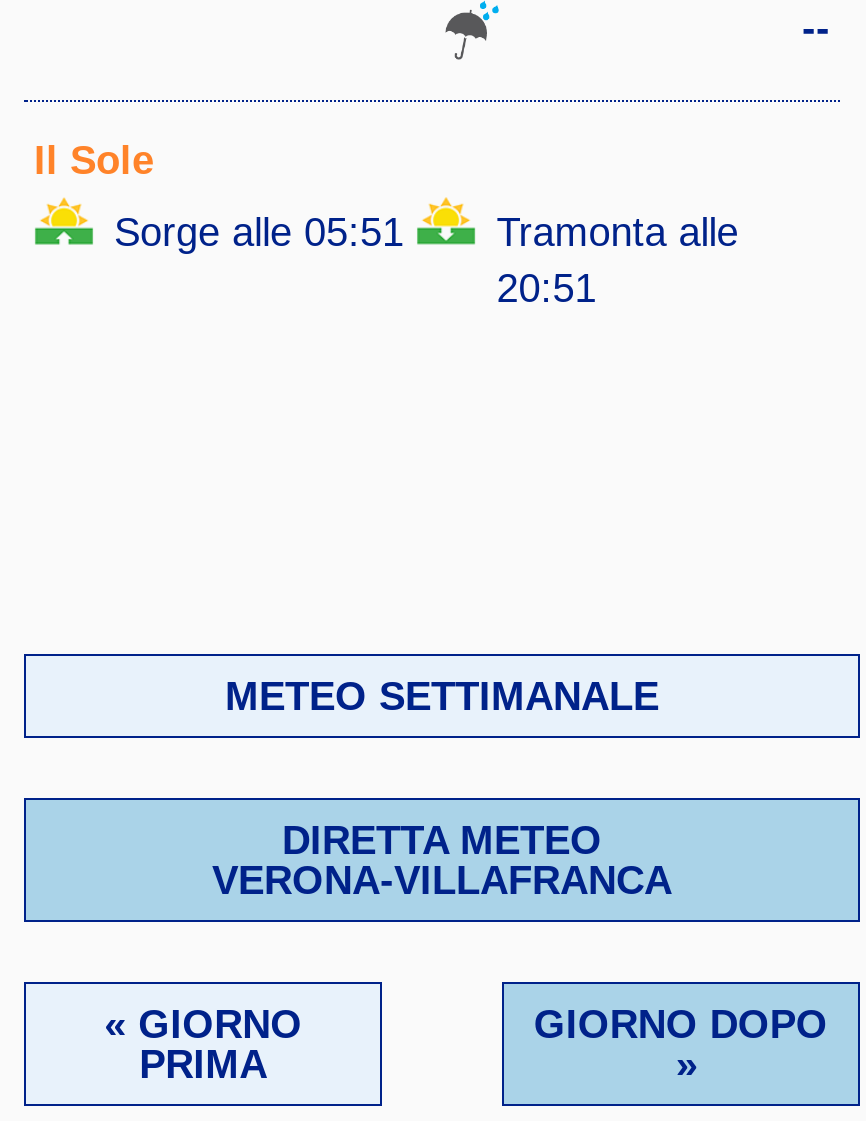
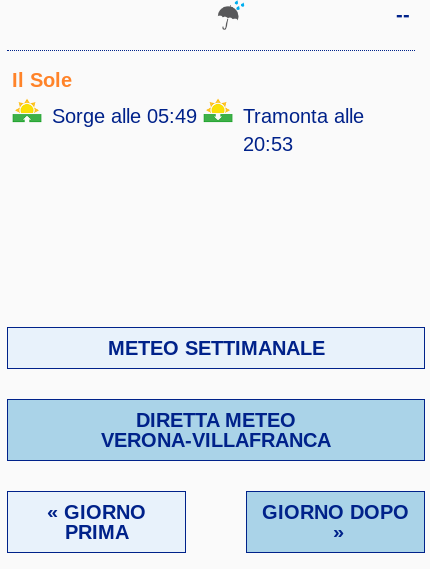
[114,210,404,254] Sorge alle 05:51 -> [52,105,197,127] Sorge alle 05:49
[497,266,597,310] 20:51 -> [243,133,293,155] 20:53

